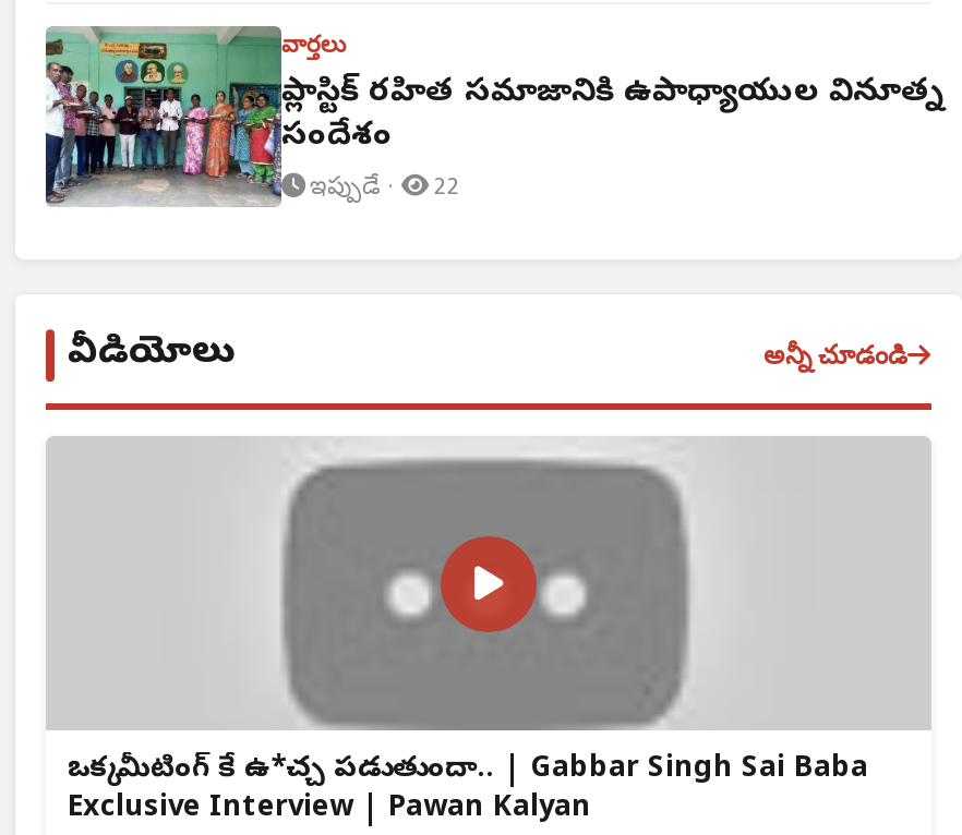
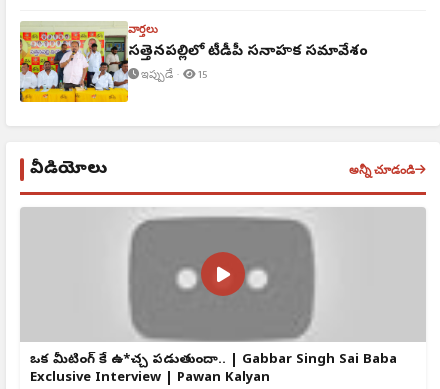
[44,24,931,209] [image] | ప్లాస్టిక్ రహిత సమాజానికి ఉపాధ్యాయుల వినూత్న | సందేశం -> [19,21,368,103] [image] | సత్తెనపల్లిలో టీడీపీ సన్నాహక సమావేశం
[305,167,460,208] ఇప్పుడే · 22 -> [139,65,208,84] ఇప్పుడే · 15
moved [305,167,401,208] -> [139,65,183,84]: ఇప్పుడే ·

